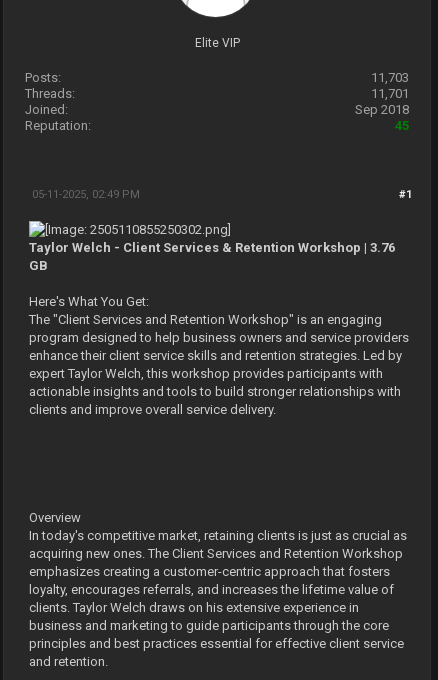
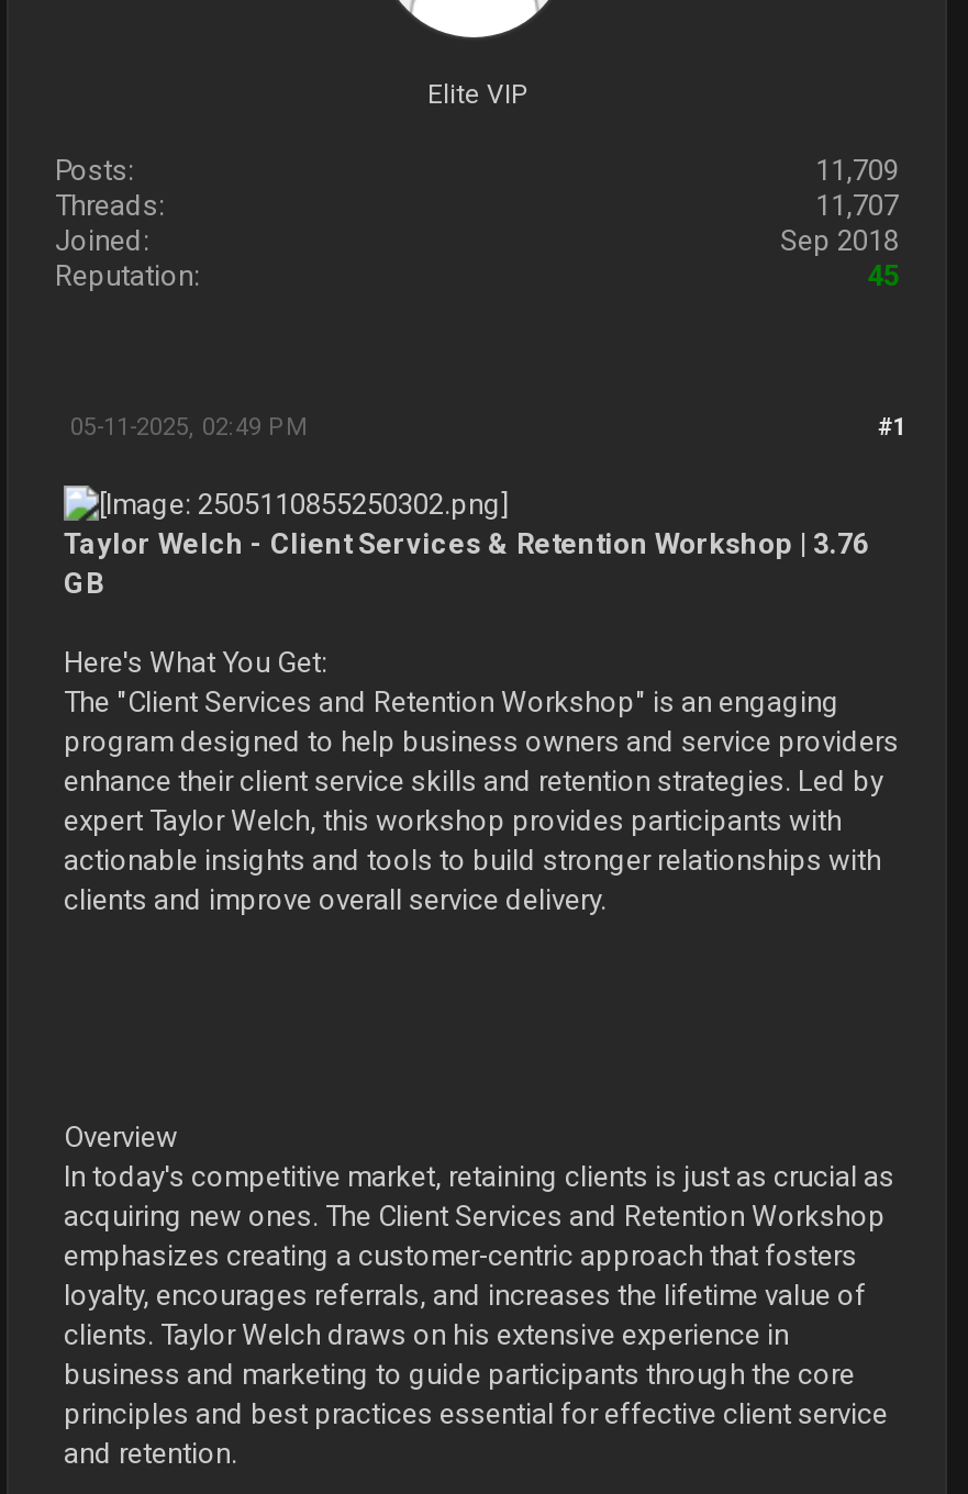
[371,70,409,85] 11,703 -> [815,154,899,187] 11,709
[371,86,409,101] 11,701 -> [815,189,899,222] 11,707

